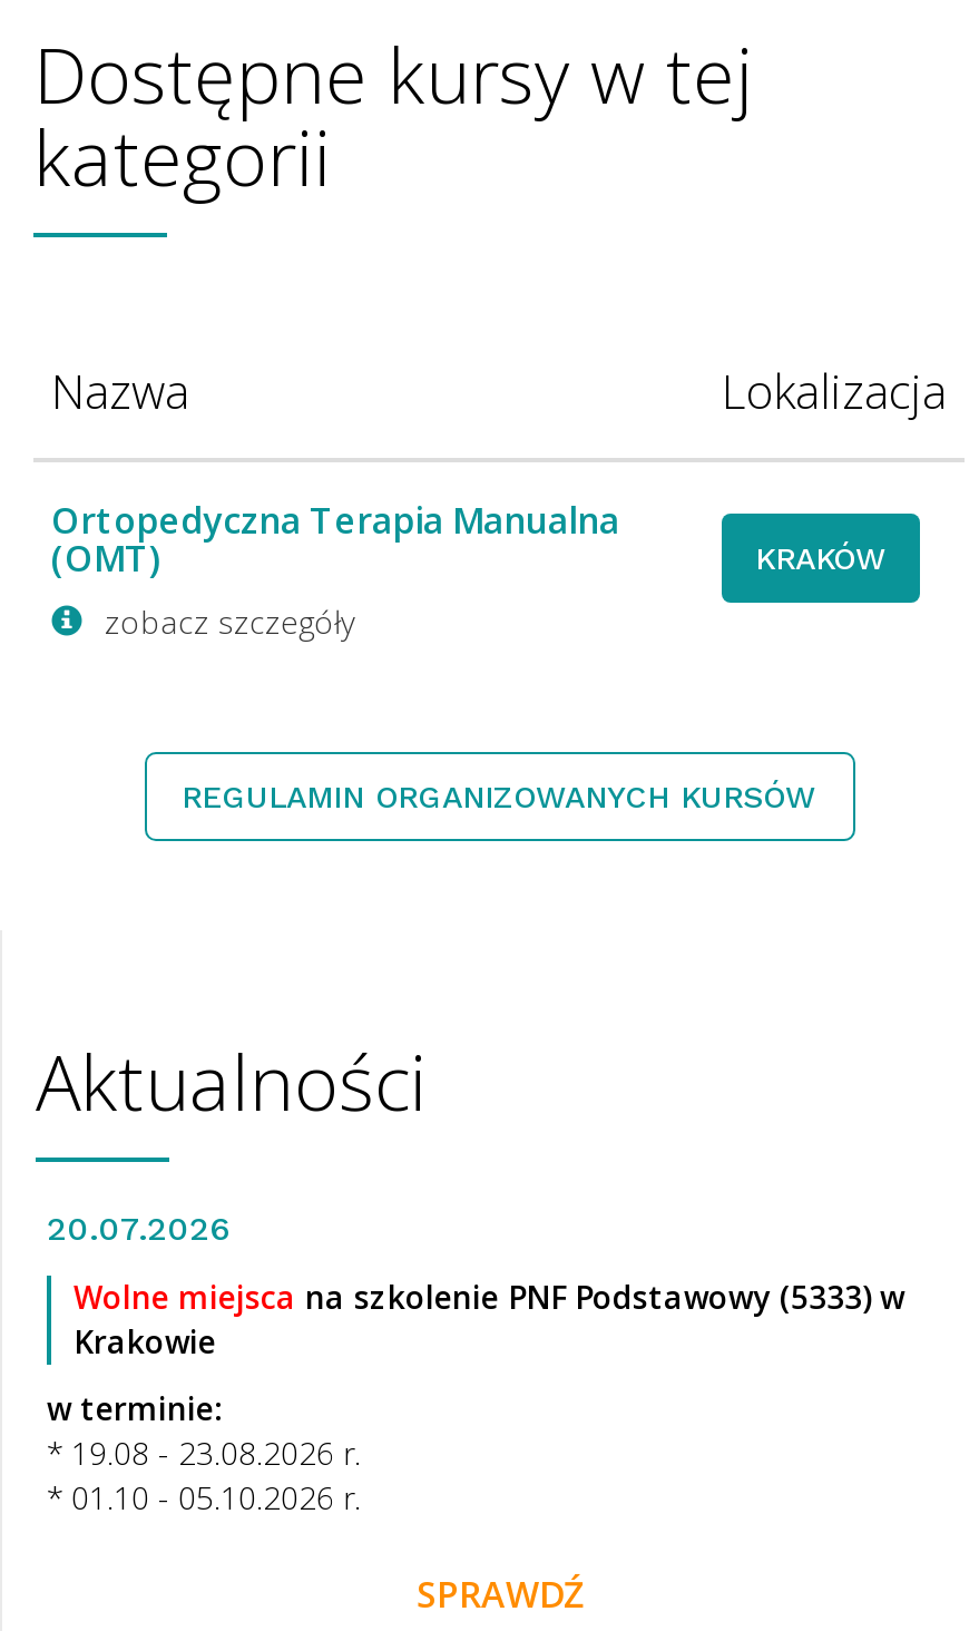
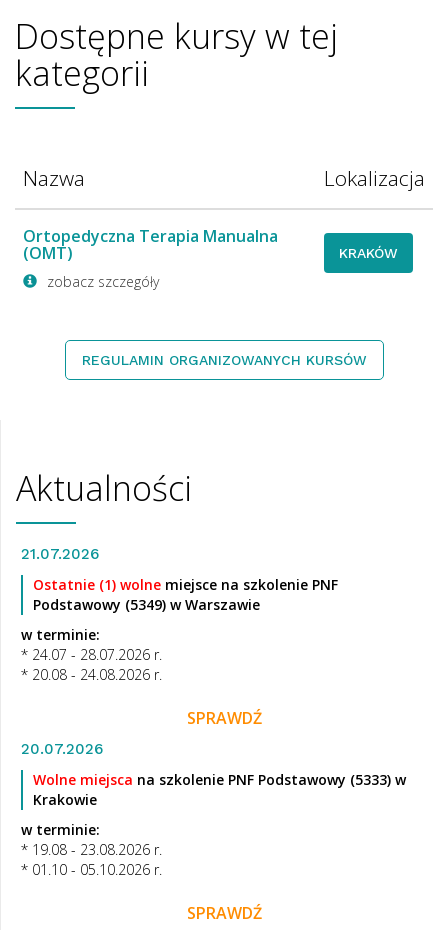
none -> [21,545,338,729] 21.07.2026 | Ostatnie (1) wolne miejsce na szkolenie PNF | Podstawowy (5349) w Warszawie | w terminie: | * 24.07 - 28.07.2026 r. | * 20.08 - 24.08.2026 r. | SPRAWDŹ

